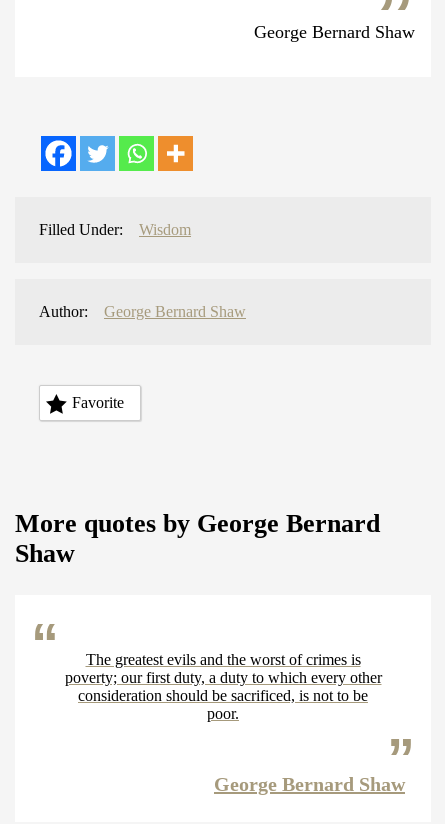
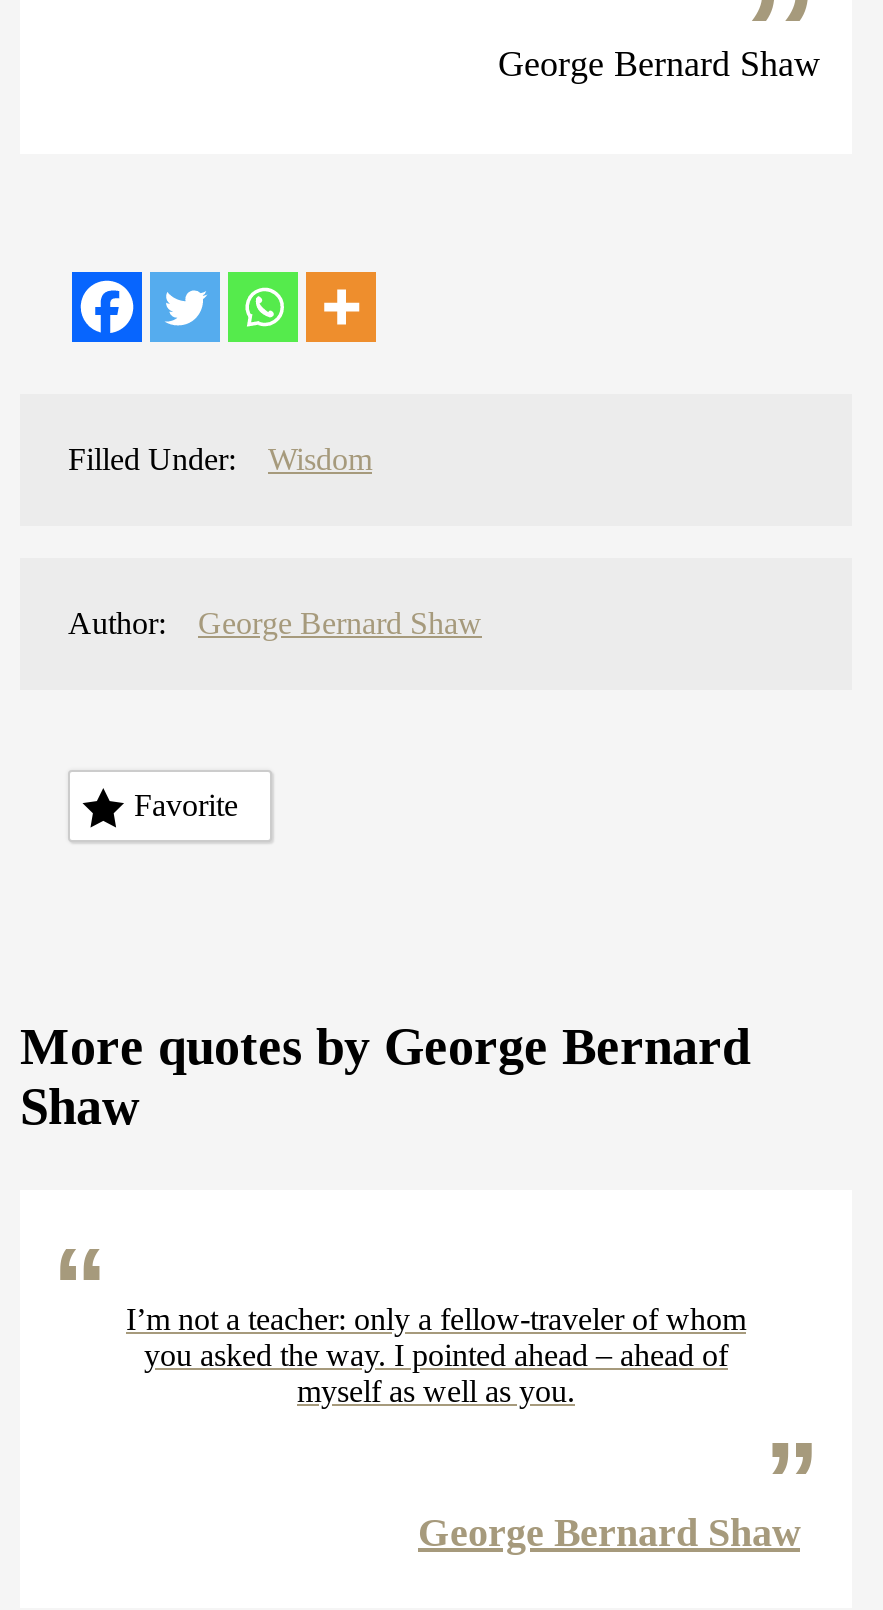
[64,651,381,722] The greatest evils and the worst of crimes is | poverty; our first duty, a duty to which every other | consideration should be sacrificed, is not to be | poor. -> [126,1302,746,1408] I’m not a teacher: only a fellow-traveler of whom | you asked the way. I pointed ahead – ahead of | myself as well as you.

